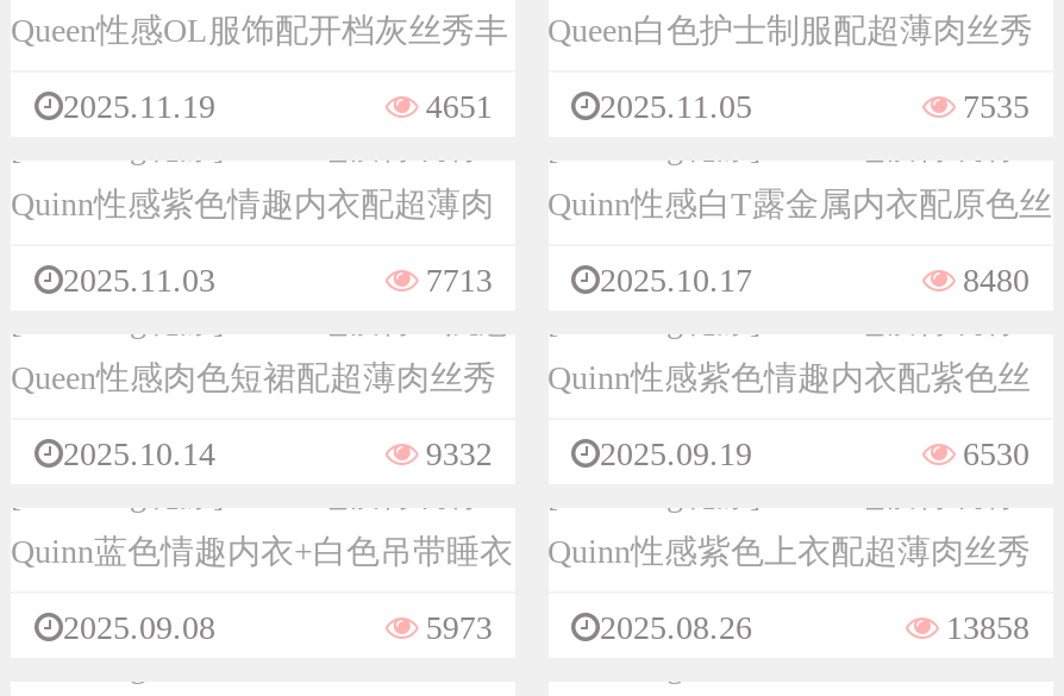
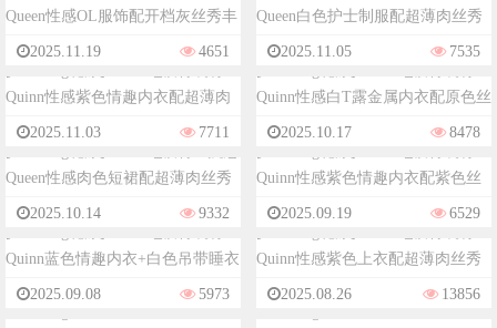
[426,263,492,299] 7713 -> [199,124,230,141] 7711
[963,263,1029,299] 8480 -> [449,124,480,141] 8478
[963,436,1029,472] 6530 -> [449,205,480,222] 6529
[946,610,1029,645] 13858 -> [442,286,480,302] 13856

